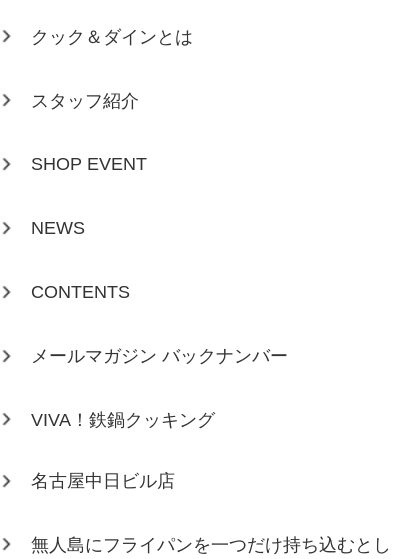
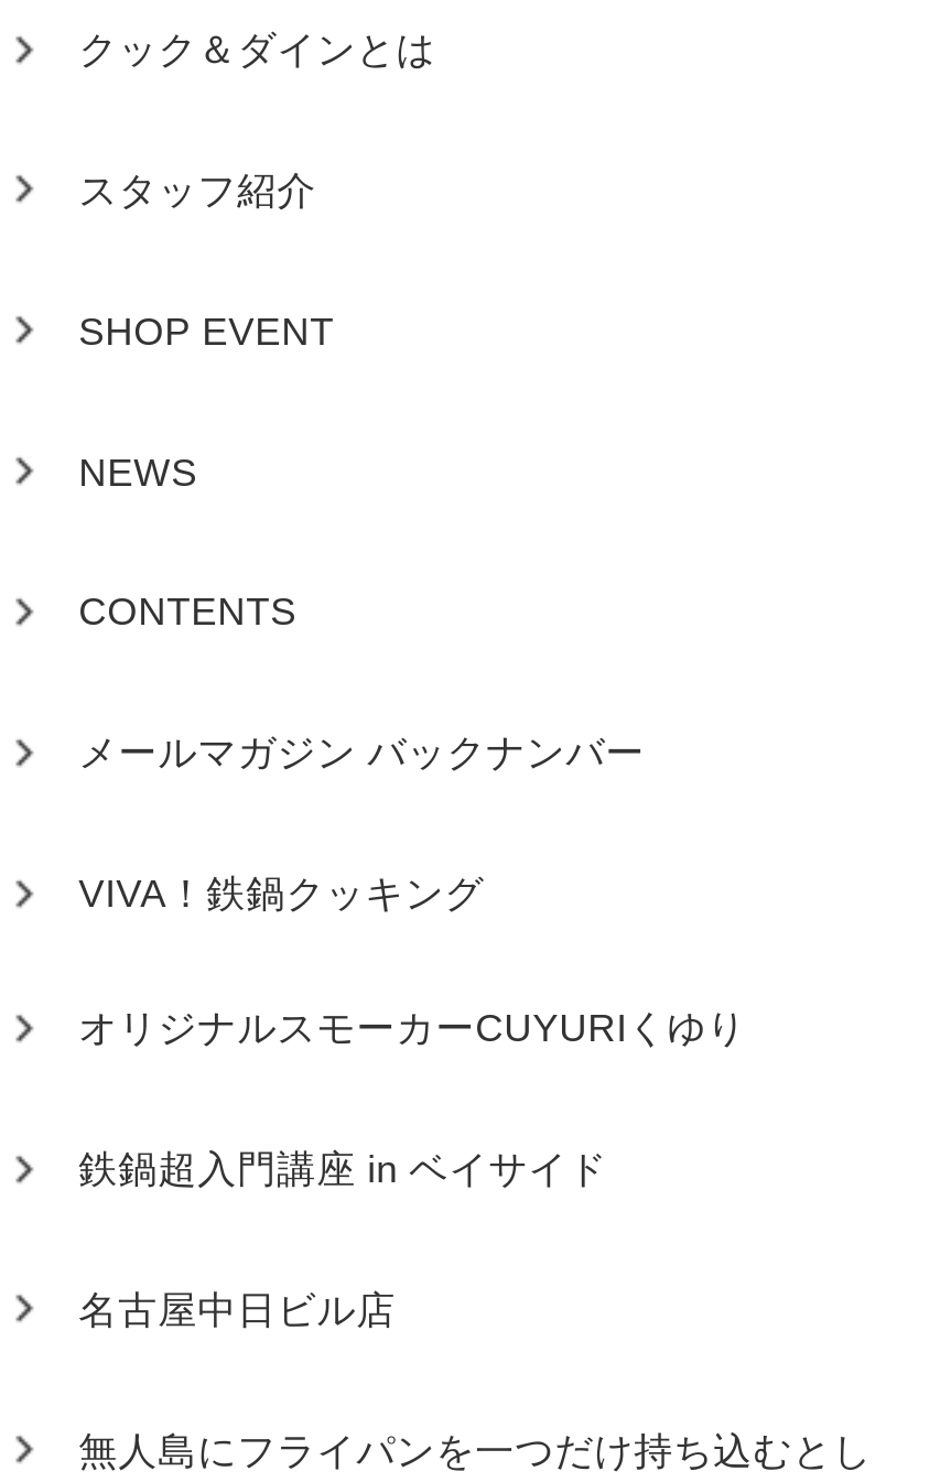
none -> [78,1006,746,1190] オリジナルスモーカーCUYURIくゆり | 鉄鍋超入門講座 in ベイサイド

